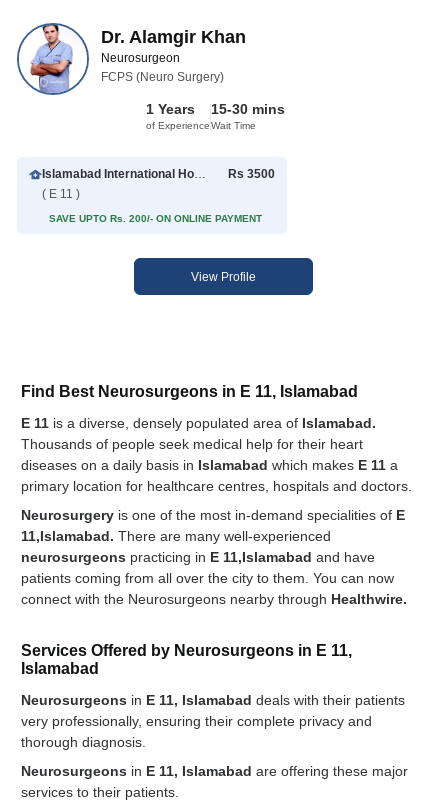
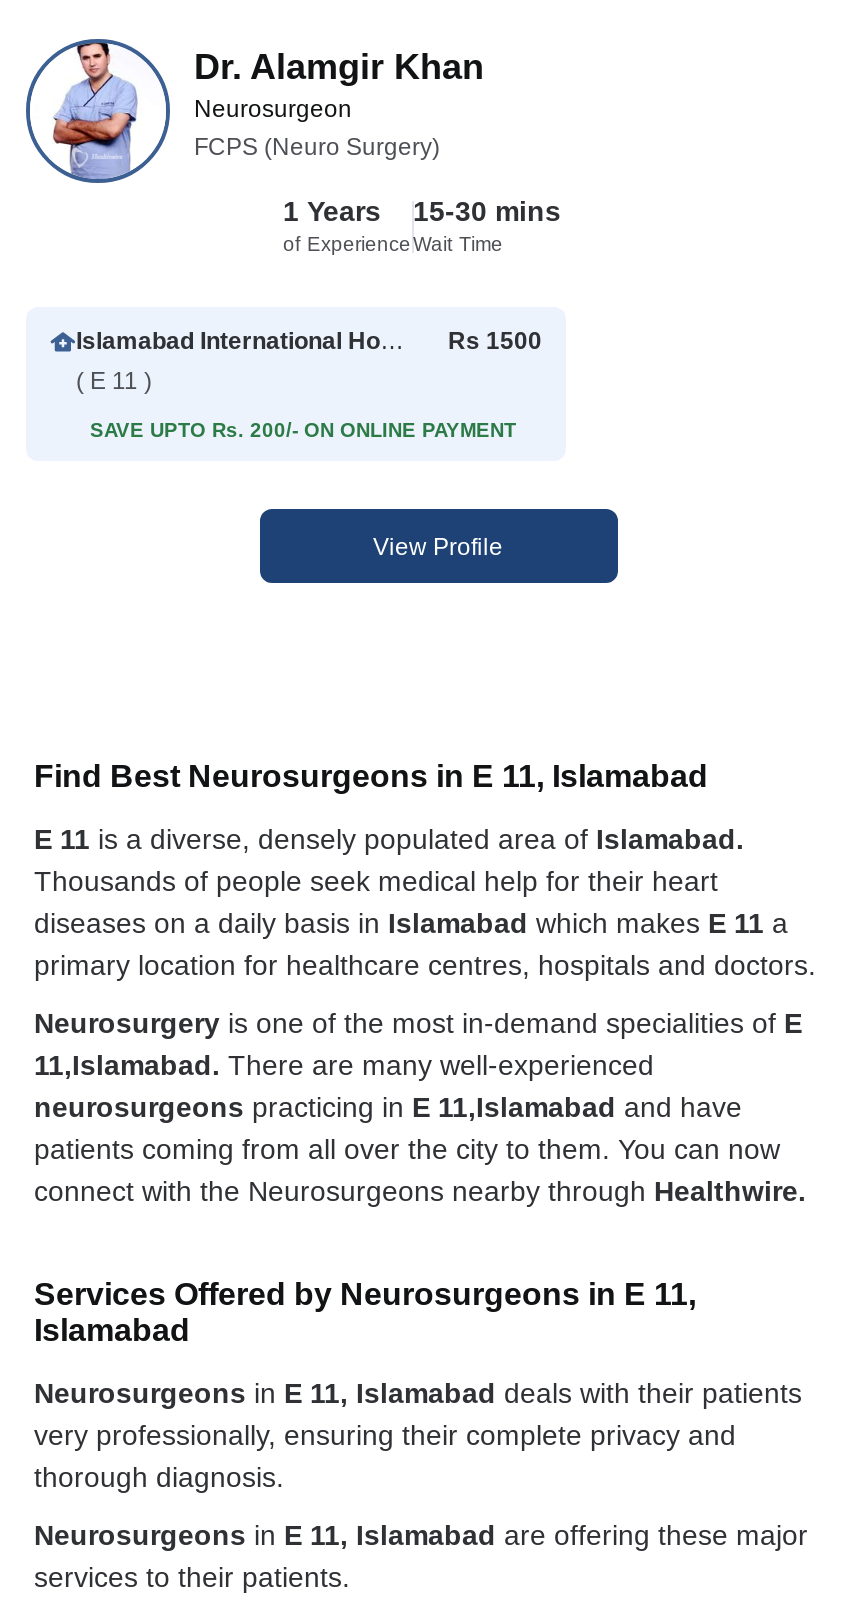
[228,167,275,181] Rs 3500 -> [448,327,542,355] Rs 1500

